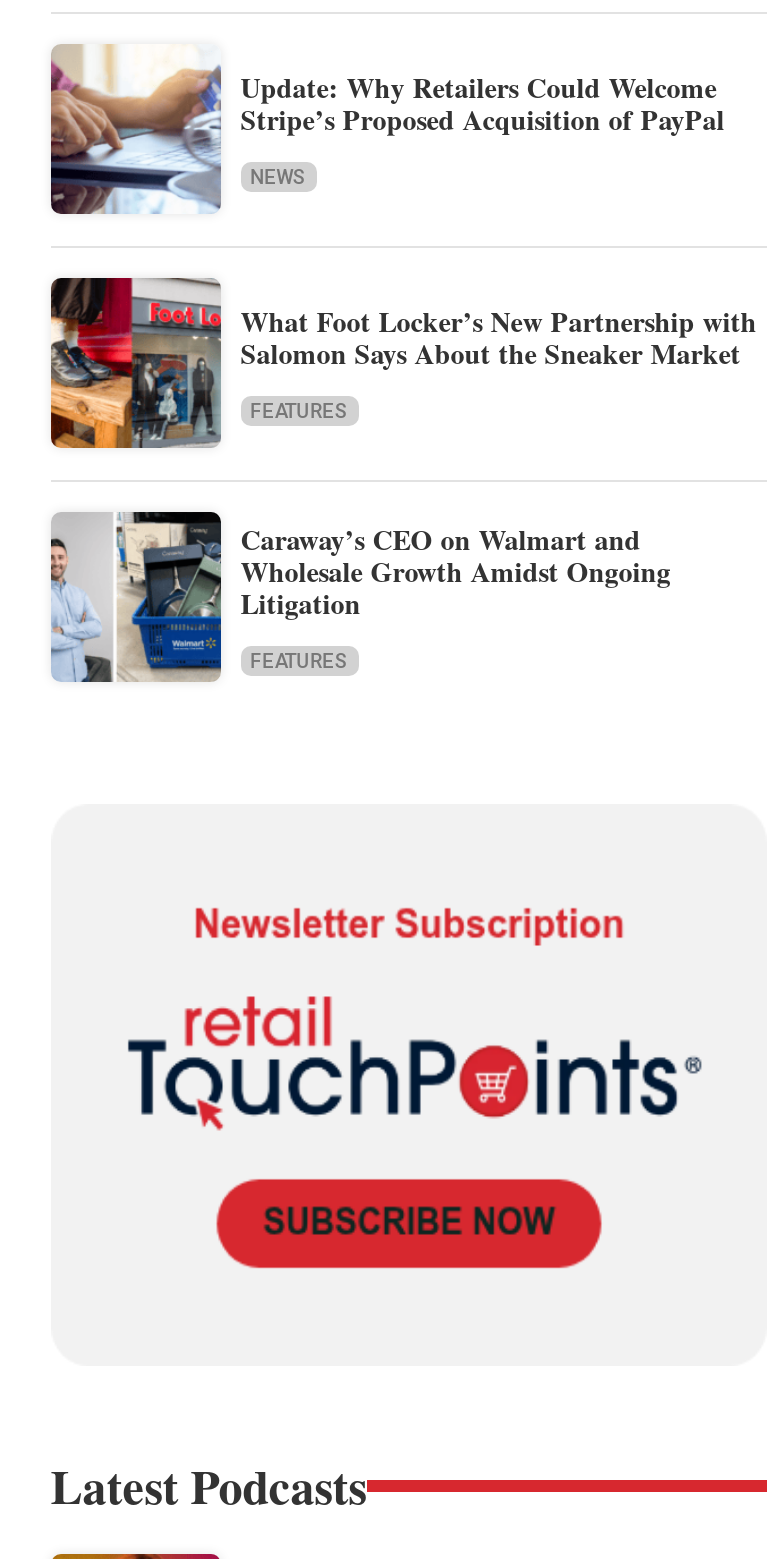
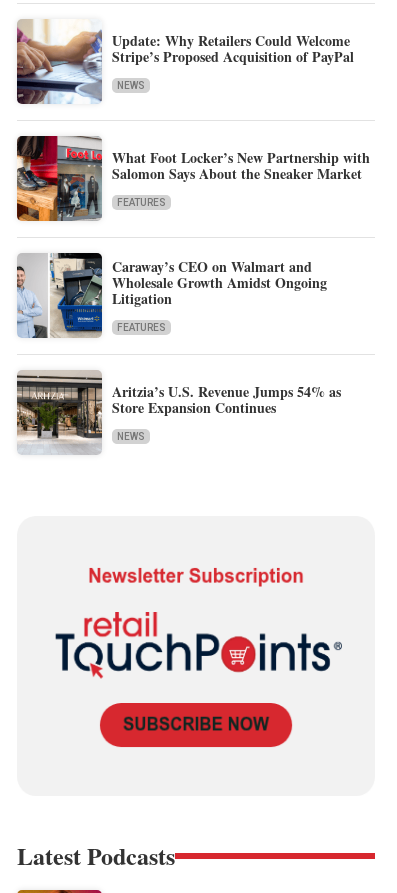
none -> [16,370,341,454] [image] | Aritzia’s U.S. Revenue Jumps 54% as | Store Expansion Continues | NEWS

